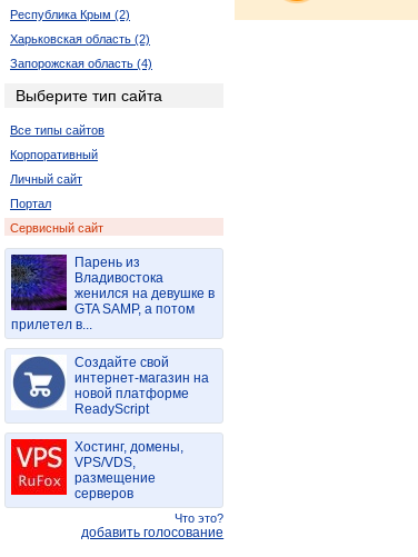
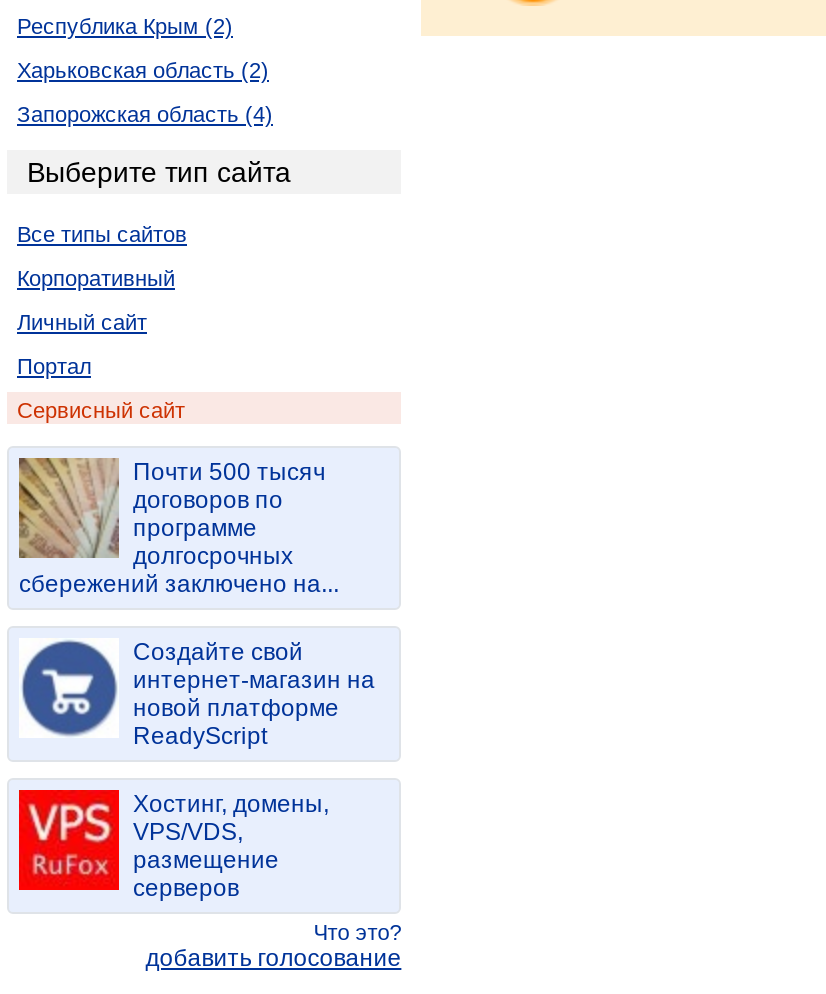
[10,253,215,332] [image] | Парень из | Владивостока | женился на девушке в | GTA SAMP, а потом | прилетел в... -> [17,456,339,598] [image] | Почти 500 тысяч | договоров по | программе | долгосрочных | сбережений заключено на...

